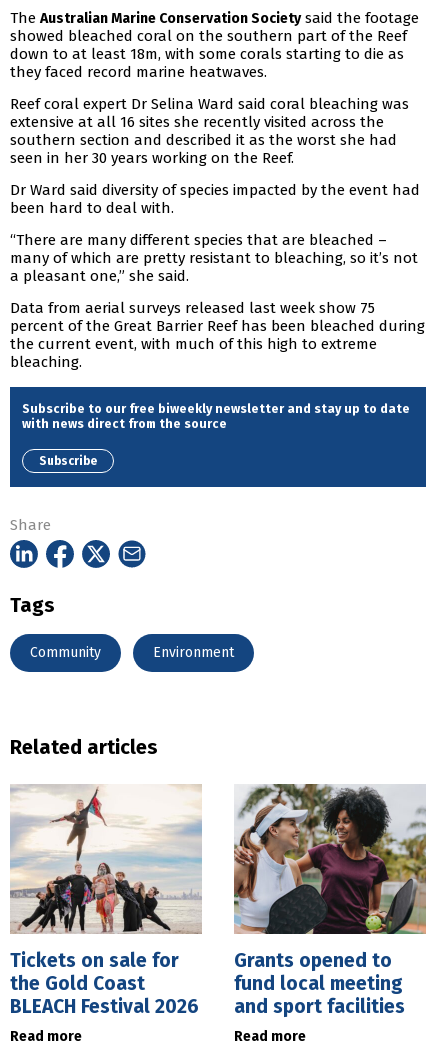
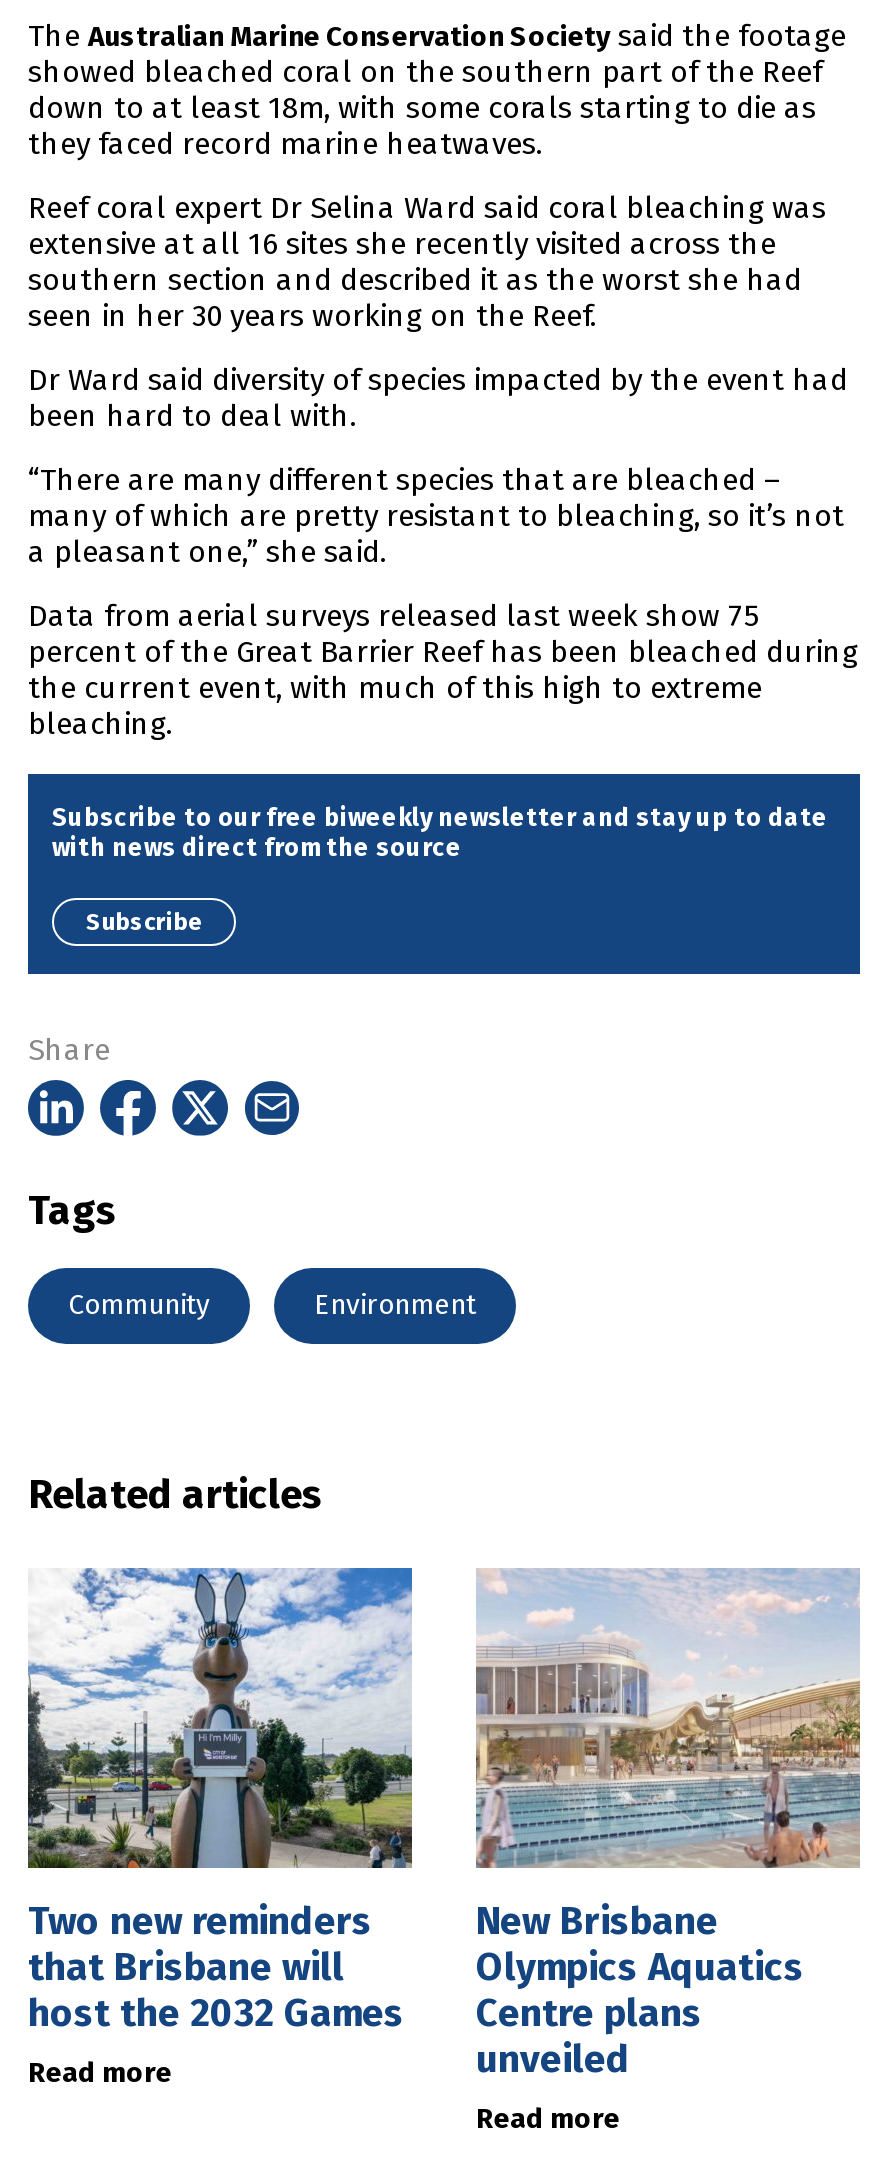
[10,784,202,1018] [image] | Tickets on sale for | the Gold Coast | BLEACH Festival 2026 -> [26,1566,414,2035] [image] | Two new reminders | that Brisbane will | host the 2032 Games
[234,783,426,1018] [image] | Grants opened to | fund local meeting | and sport facilities -> [476,1568,860,2081] [image] | New Brisbane | Olympics Aquatics | Centre plans | unveiled

